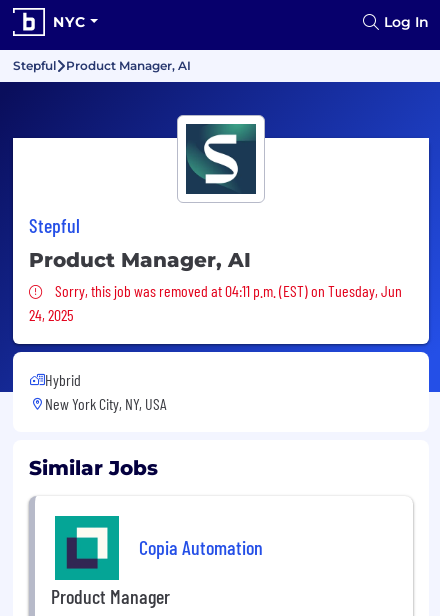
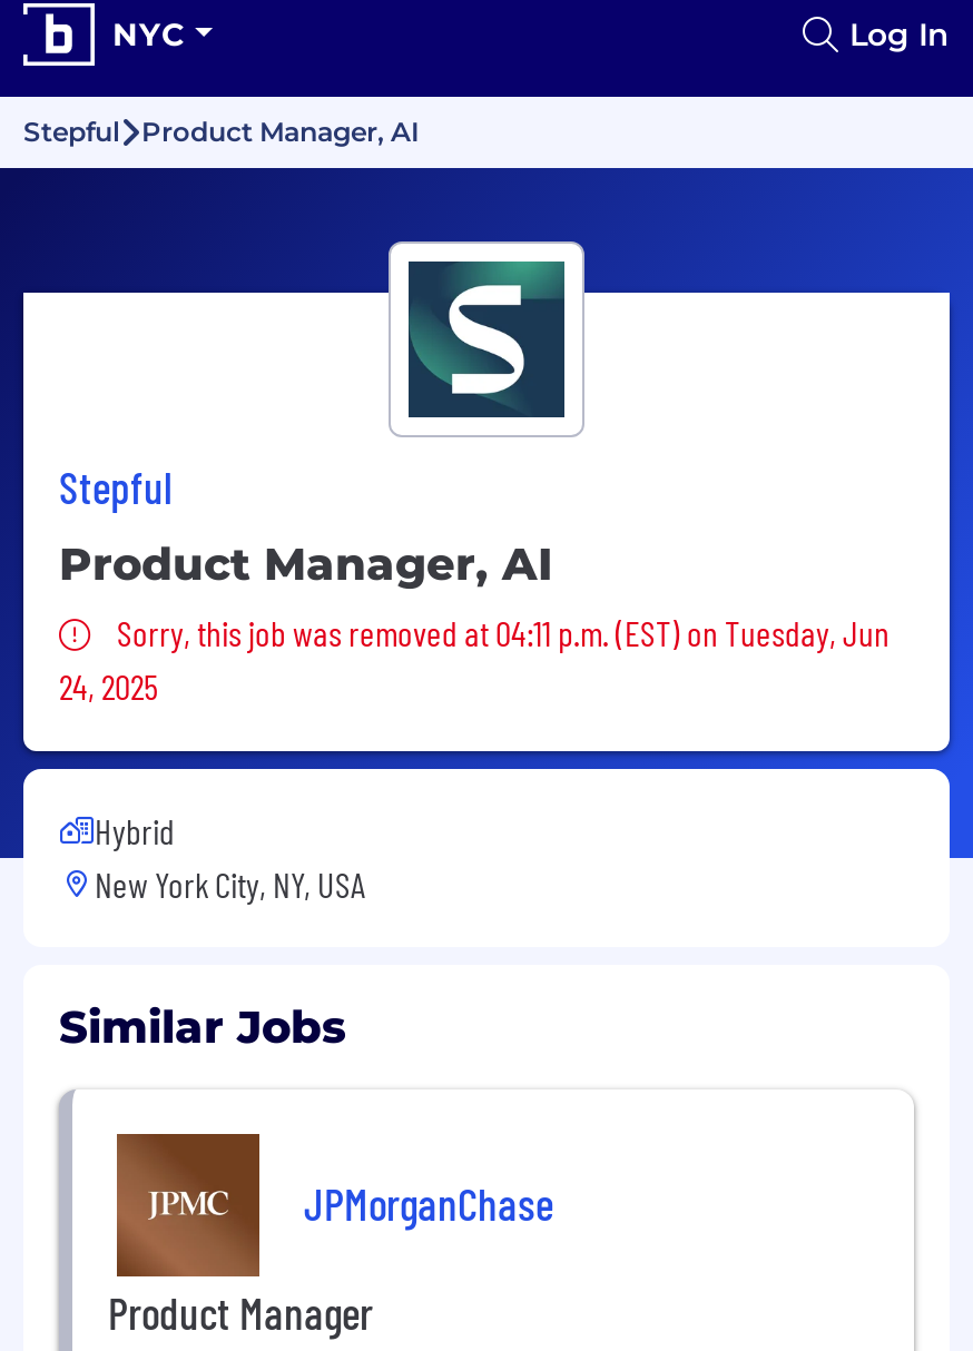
[54,515,263,581] [image] | Copia Automation -> [115,1132,553,1279] [image] | JPMorganChase

